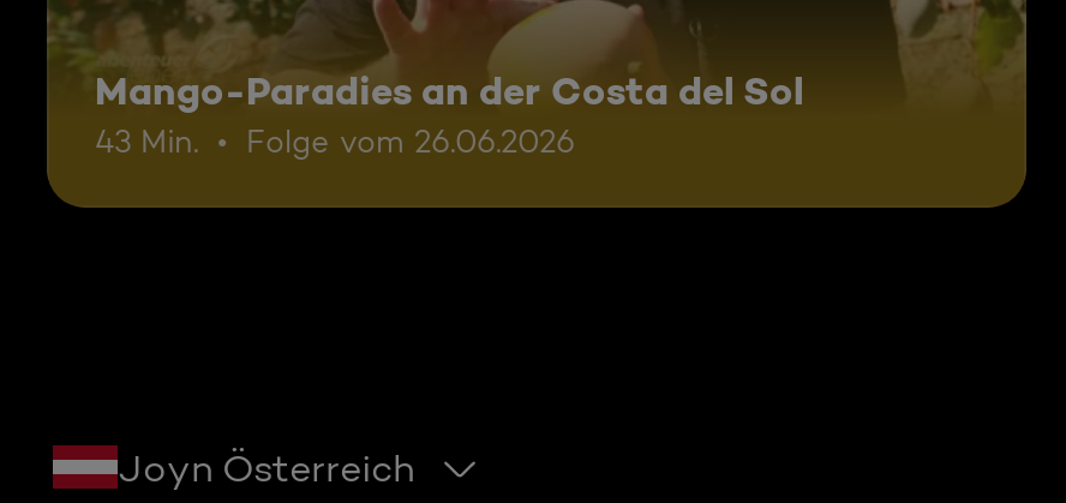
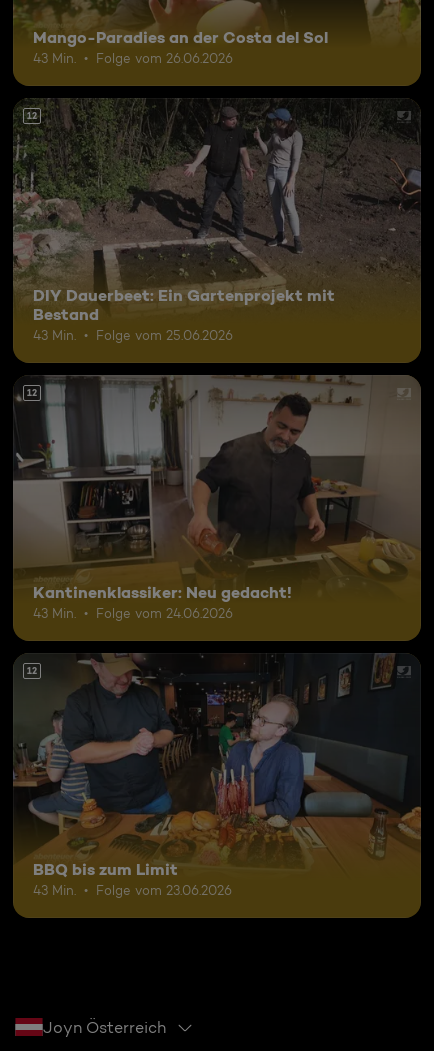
none -> [12,97,422,364] [image] | 12
none -> [12,374,422,642] [image] | 12
none -> [12,652,421,881] [image] | 12
none -> [33,285,335,343] DIY Dauerbeet: Ein Gartenprojekt mit | Bestand | 43 Min. | Folge vom 25.06.2026
none -> [33,582,292,621] Kantinenklassiker: Neu gedacht! | 43 Min. | Folge vom 24.06.2026
none -> [33,859,232,898] BBQ bis zum Limit | 43 Min. | Folge vom 23.06.2026

